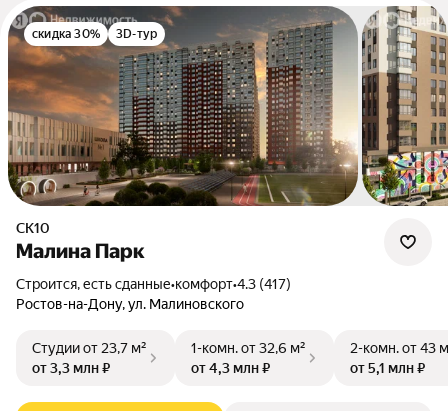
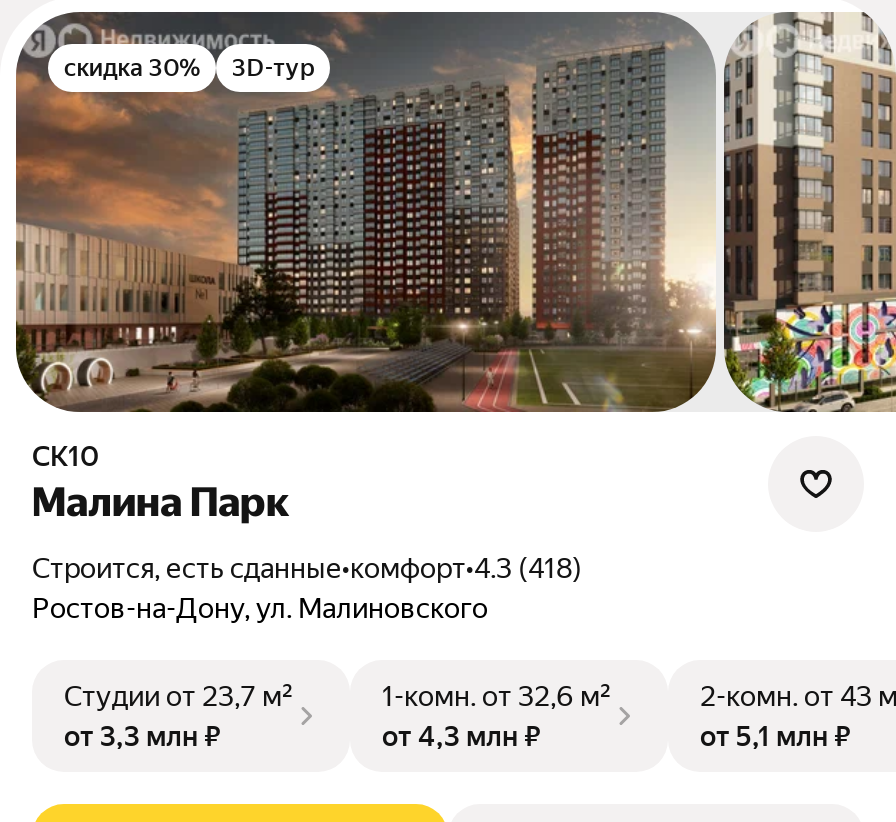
[25,276,291,292] Строится, есть сданные•комфорт•4.3 (417) -> [50,552,582,584] Строится, есть сданные•комфорт•4.3 (418)

